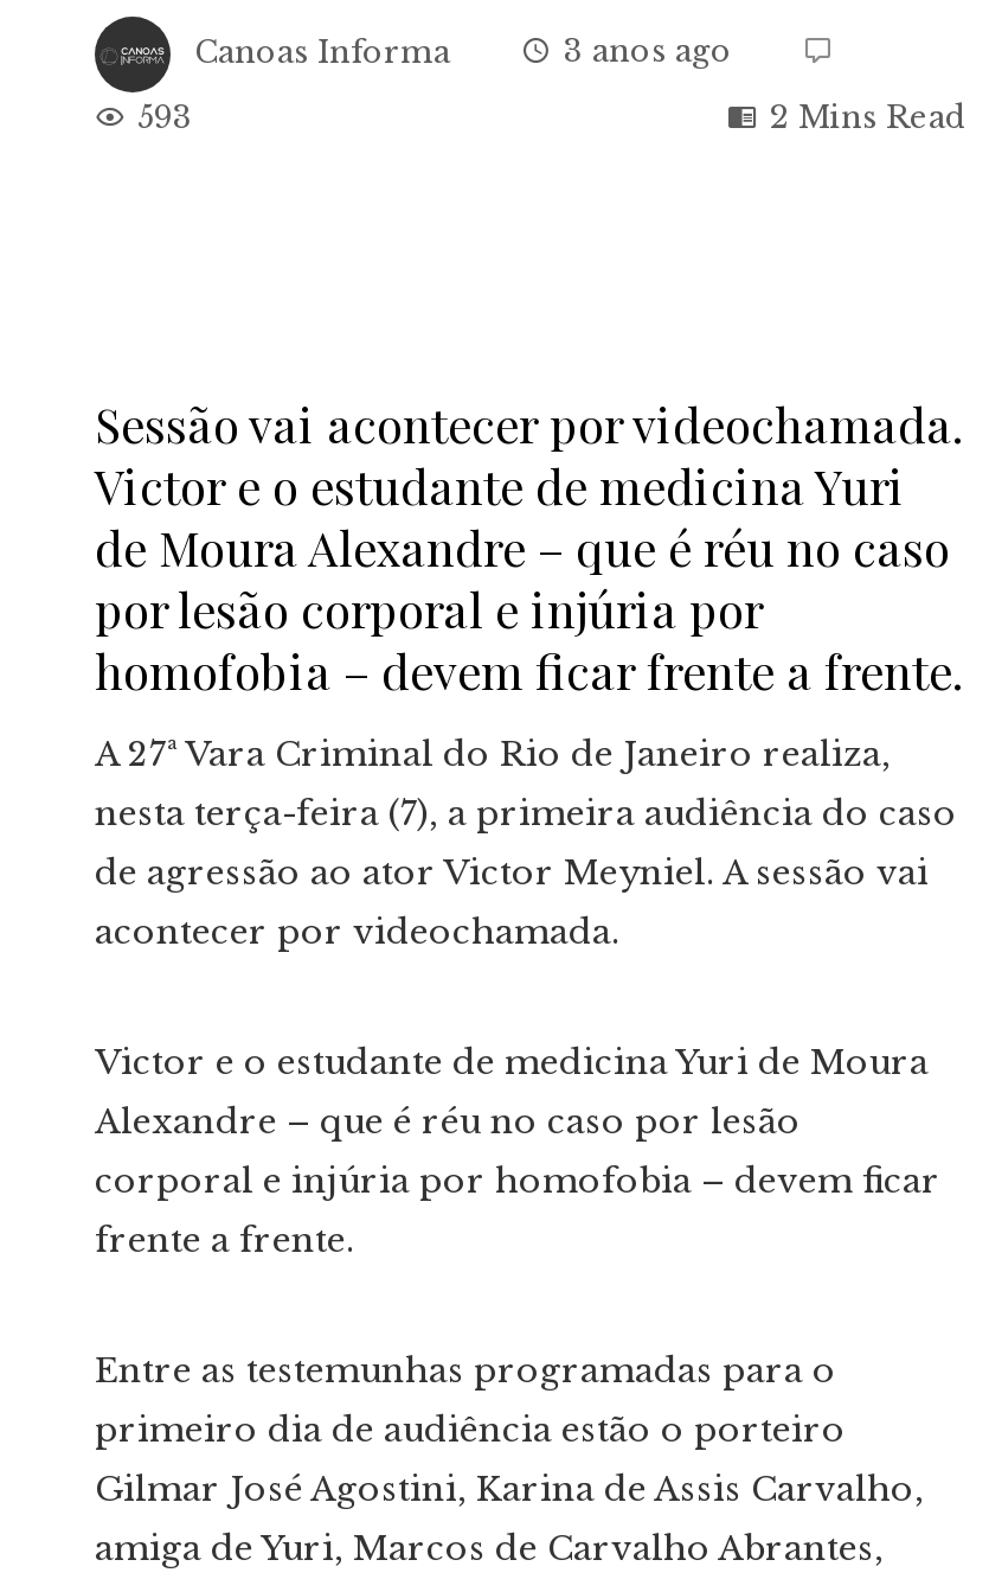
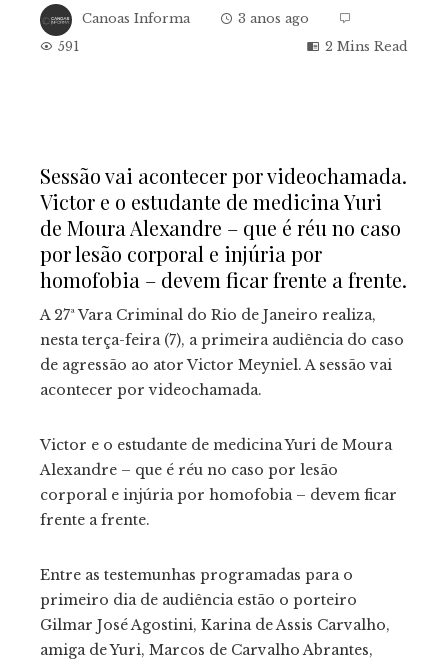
[137,100,192,135] 593 -> [58,39,79,54] 591

